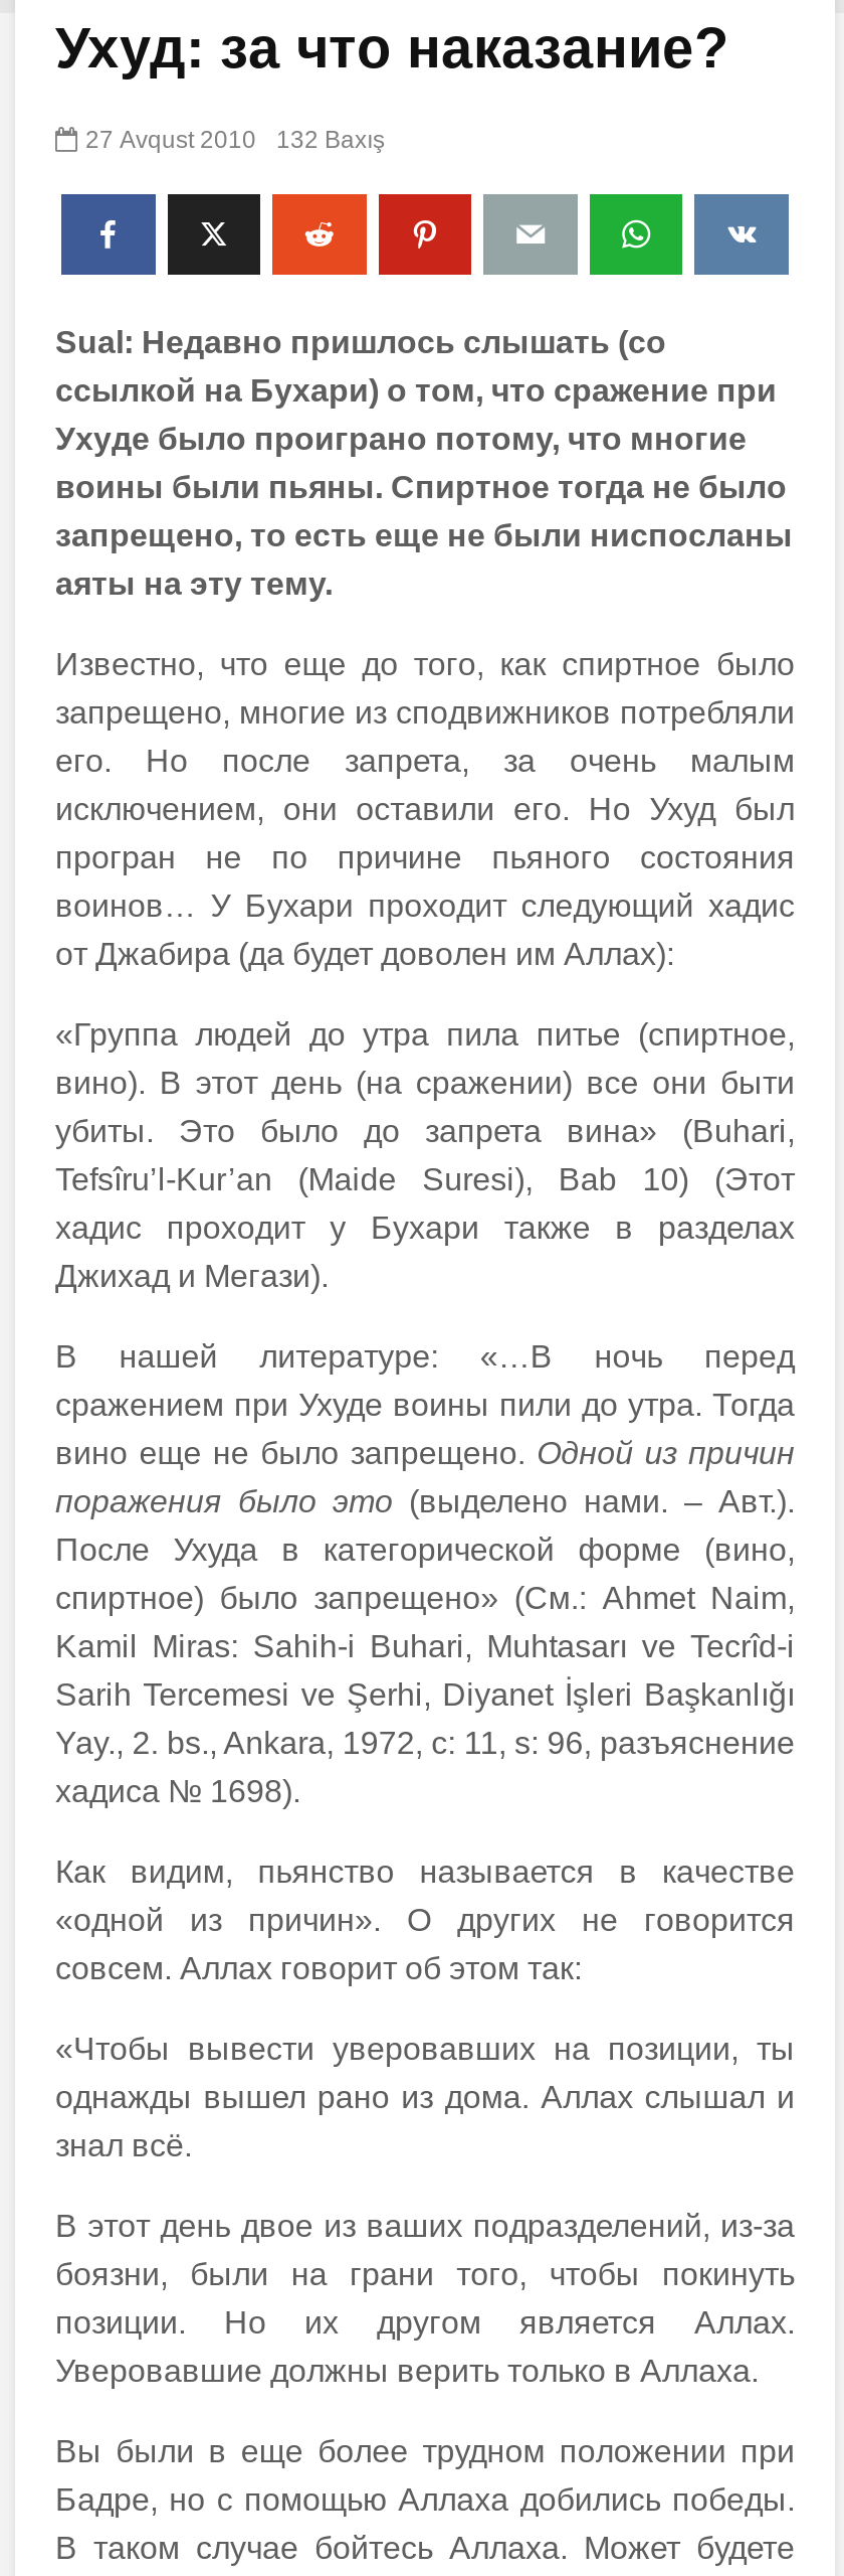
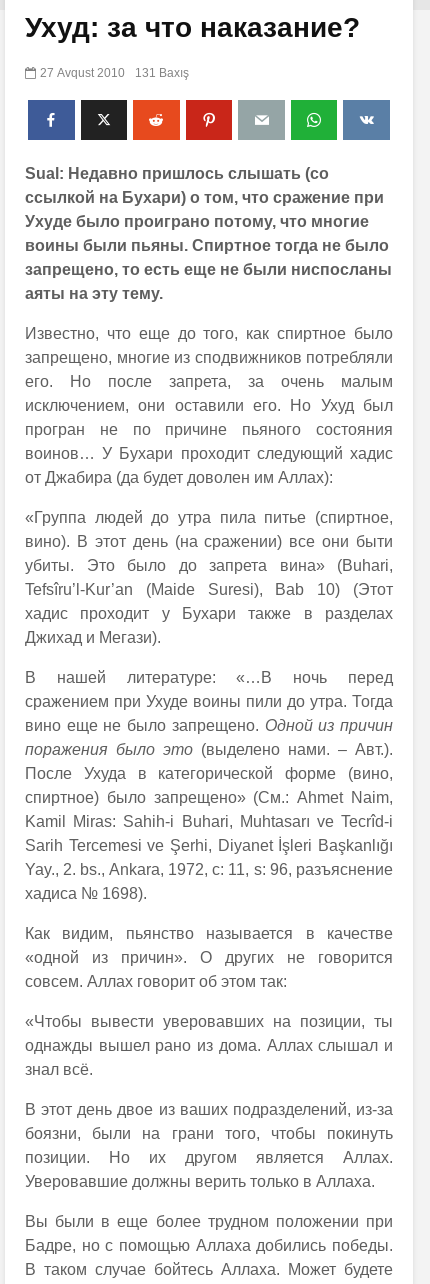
[85,125,385,154] 27 Avqust 2010 132 Baxış -> [40,66,189,80] 27 Avqust 2010 131 Baxış

